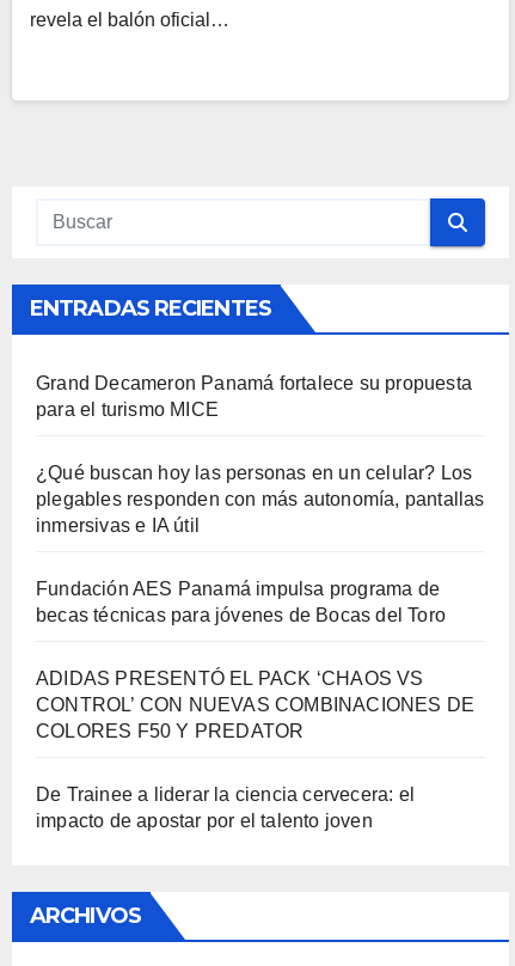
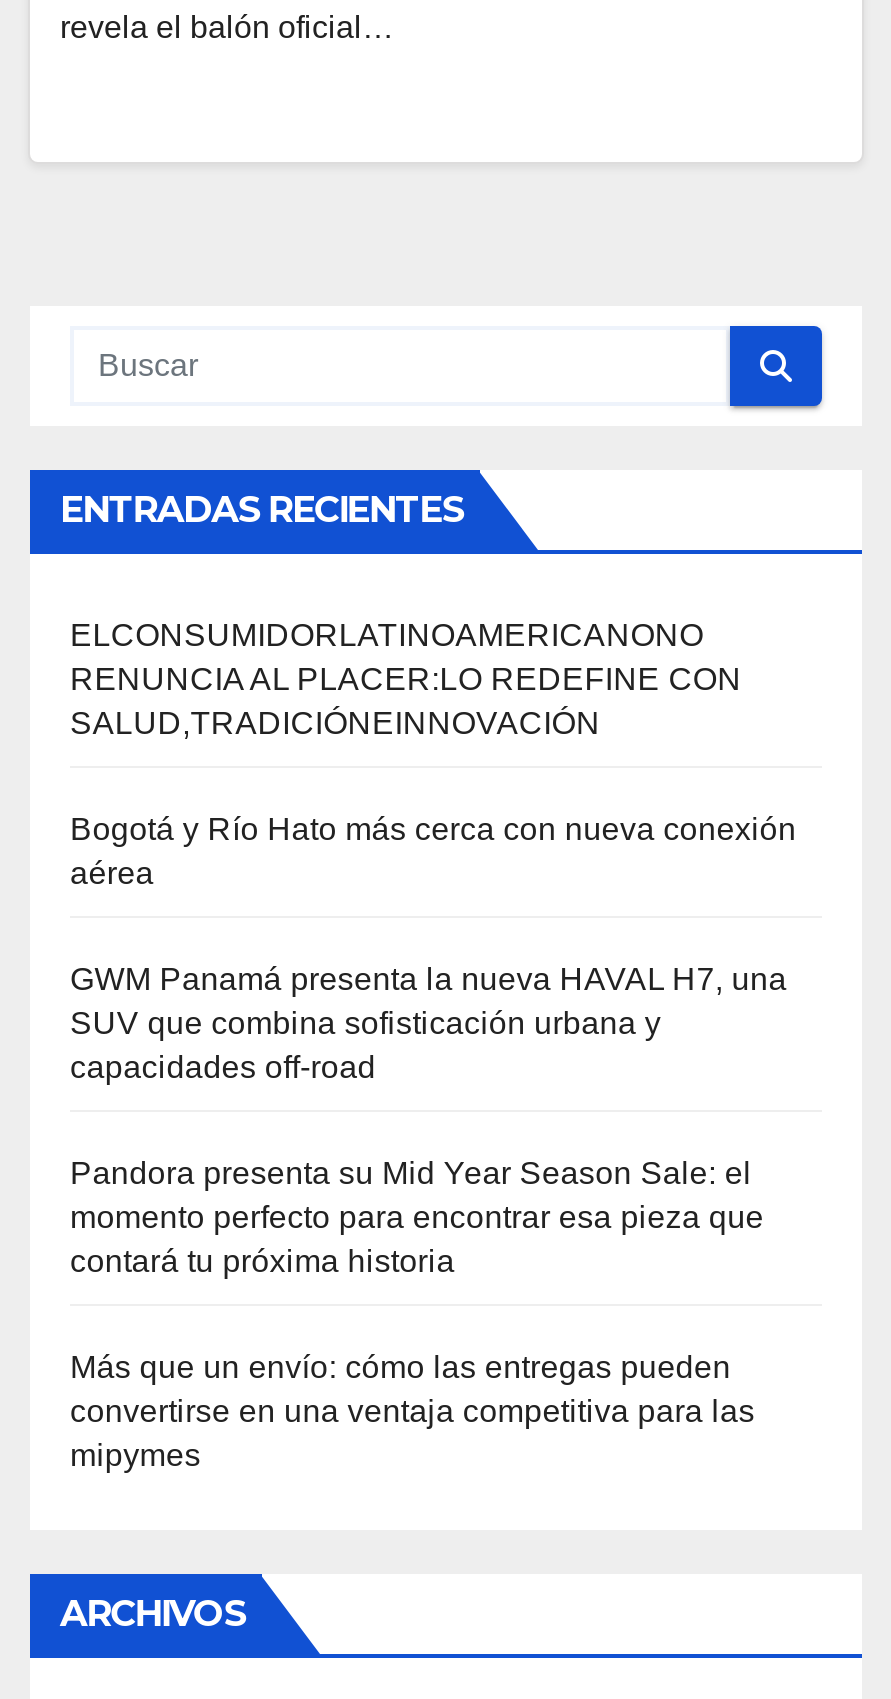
[36,373,472,420] Grand Decameron Panamá fortalece su propuesta | para el turismo MICE -> [70,618,742,740] ELCONSUMIDORLATINOAMERICANONO | RENUNCIA AL PLACER:LO REDEFINE CON | SALUD,TRADICIÓNEINNOVACIÓN
[36,463,485,536] ¿Qué buscan hoy las personas en un celular? Los | plegables responden con más autonomía, pantallas | inmersivas e IA útil -> [70,812,796,890] Bogotá y Río Hato más cerca con nueva conexión | aérea
[36,579,446,625] Fundación AES Panamá impulsa programa de | becas técnicas para jóvenes de Bocas del Toro -> [70,962,787,1084] GWM Panamá presenta la nueva HAVAL H7, una | SUV que combina sofisticación urbana y | capacidades off-road
[36,668,475,741] ADIDAS PRESENTÓ EL PACK ‘CHAOS VS | CONTROL’ CON NUEVAS COMBINACIONES DE | COLORES F50 Y PREDATOR -> [70,1156,764,1278] Pandora presenta su Mid Year Season Sale: el | momento perfecto para encontrar esa pieza que | contará tu próxima historia
[36,784,415,831] De Trainee a liderar la ciencia cervecera: el | impacto de apostar por el talento joven -> [70,1350,755,1472] Más que un envío: cómo las entregas pueden | convertirse en una ventaja competitiva para las | mipymes

